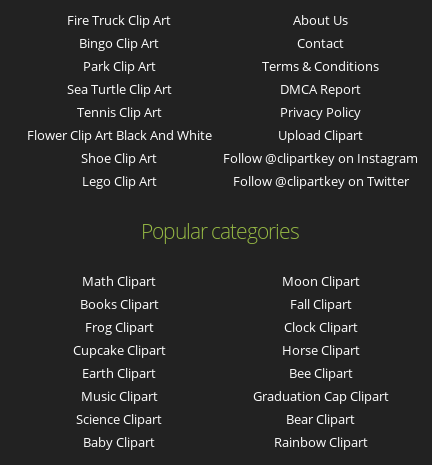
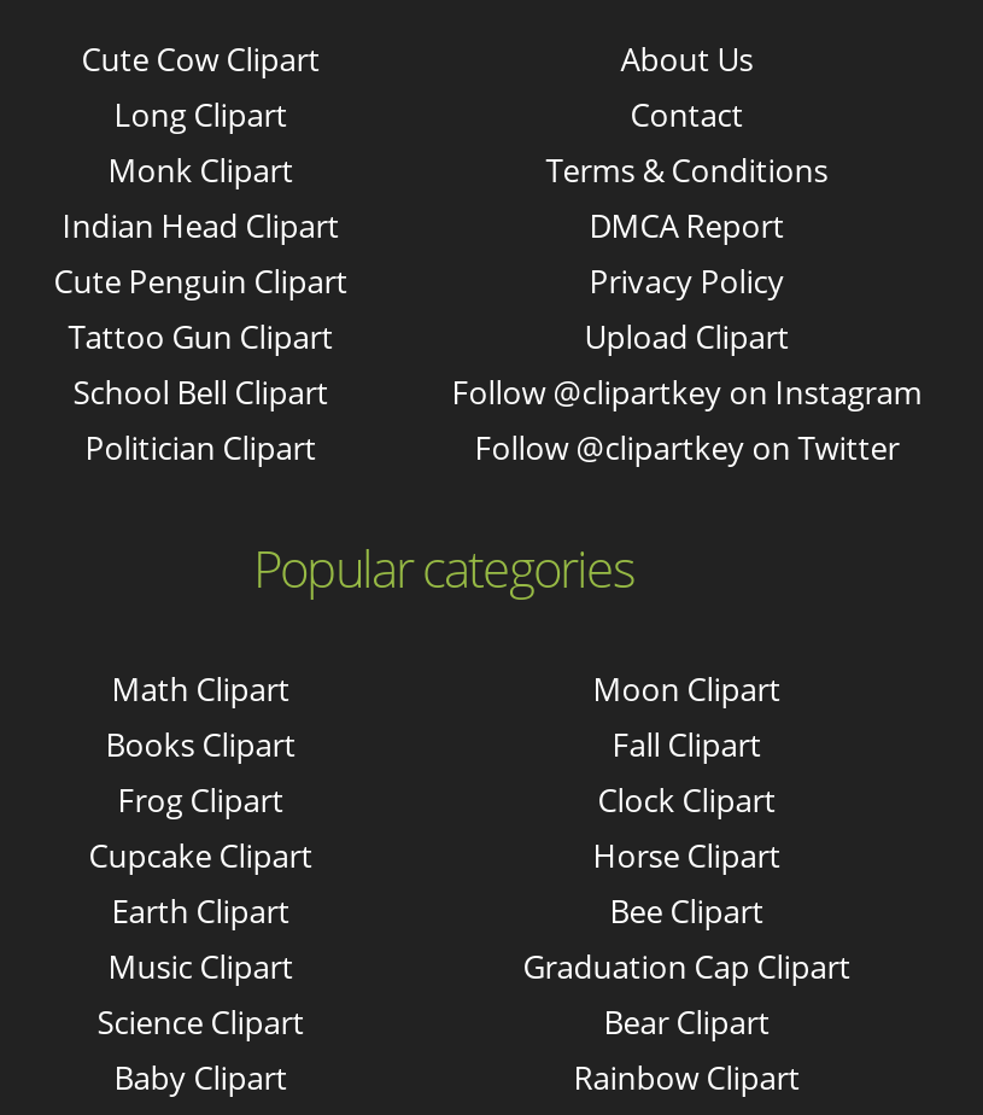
[27,11,212,190] Fire Truck Clip Art | Bingo Clip Art | Park Clip Art | Sea Turtle Clip Art | Tennis Clip Art | Flower Clip Art Black And White | Shoe Clip Art | Lego Clip Art -> [54,37,348,469] Cute Cow Clipart | Long Clipart | Monk Clipart | Indian Head Clipart | Cute Penguin Clipart | Tattoo Gun Clipart | School Bell Clipart | Politician Clipart

